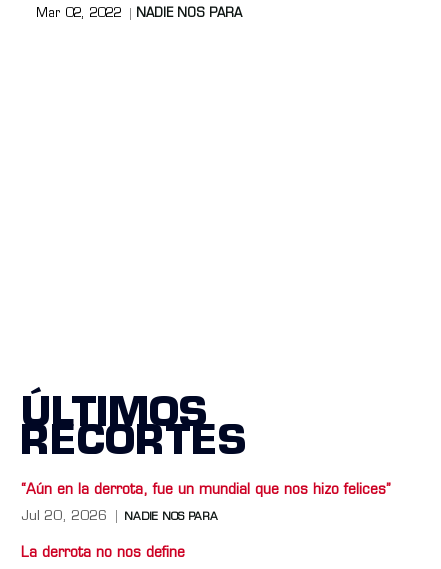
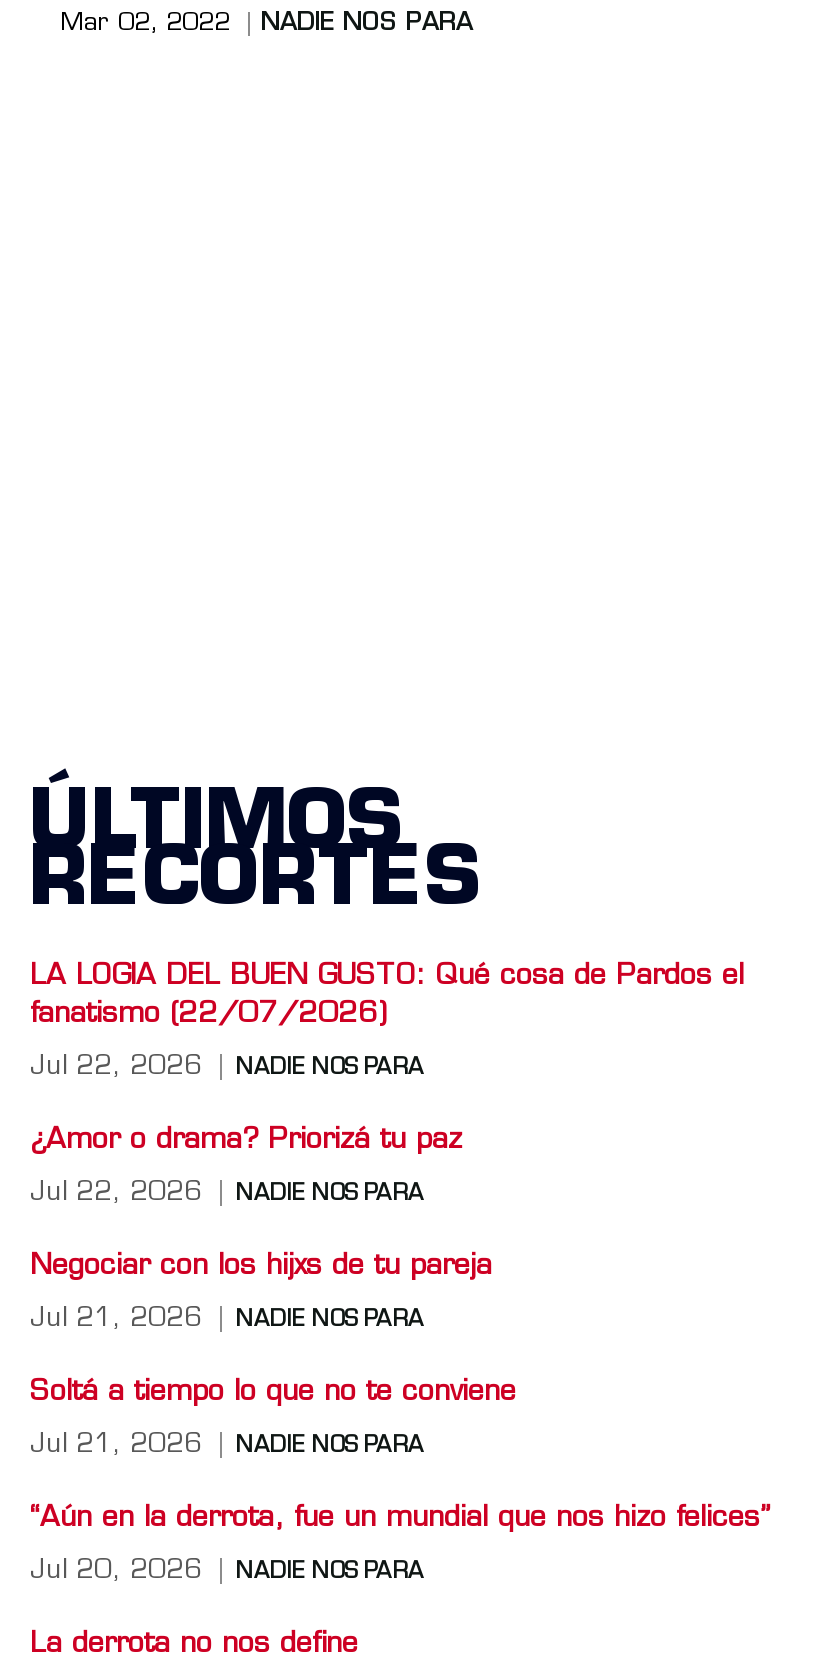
none -> [30,962,744,1458] LA LOGIA DEL BUEN GUSTO: Qué cosa de Pardos el | fanatismo (22/07/2026) | Jul 22, 2026 | NADIE NOS PARA | ¿Amor o drama? Priorizá tu paz | Jul 22, 2026 | NADIE NOS PARA | Negociar con los hijxs de tu pareja | Jul 21, 2026 | NADIE NOS PARA | Soltá a tiempo lo que no te conviene | Jul 21, 2026 | NADIE NOS PARA

